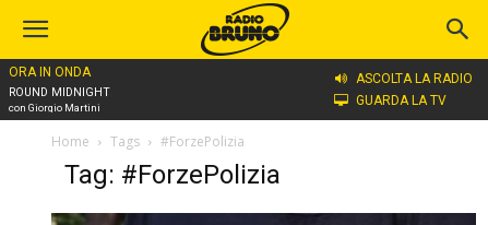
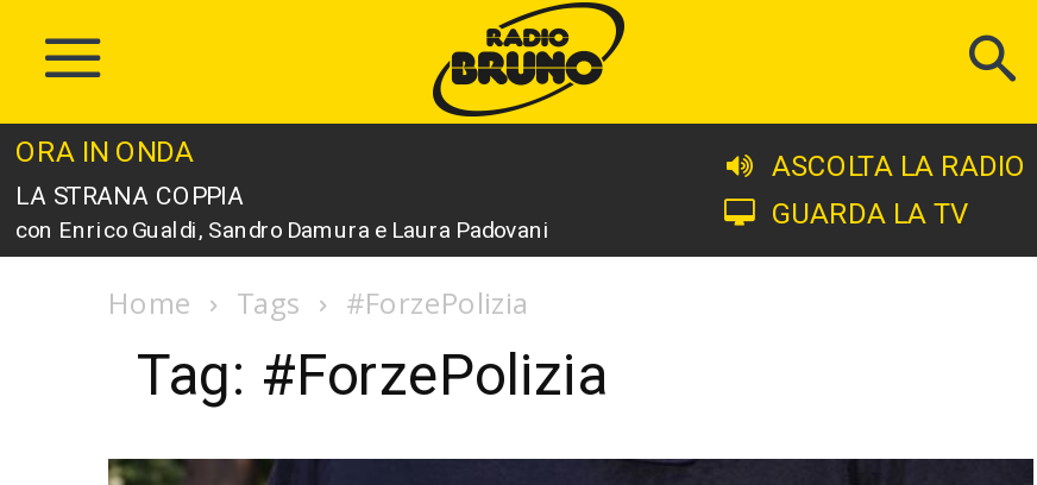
[9,85,110,114] ROUND MIDNIGHT | con Giorgio Martini -> [15,181,551,242] LA STRANA COPPIA | con Enrico Gualdi, Sandro Damura e Laura Padovani

